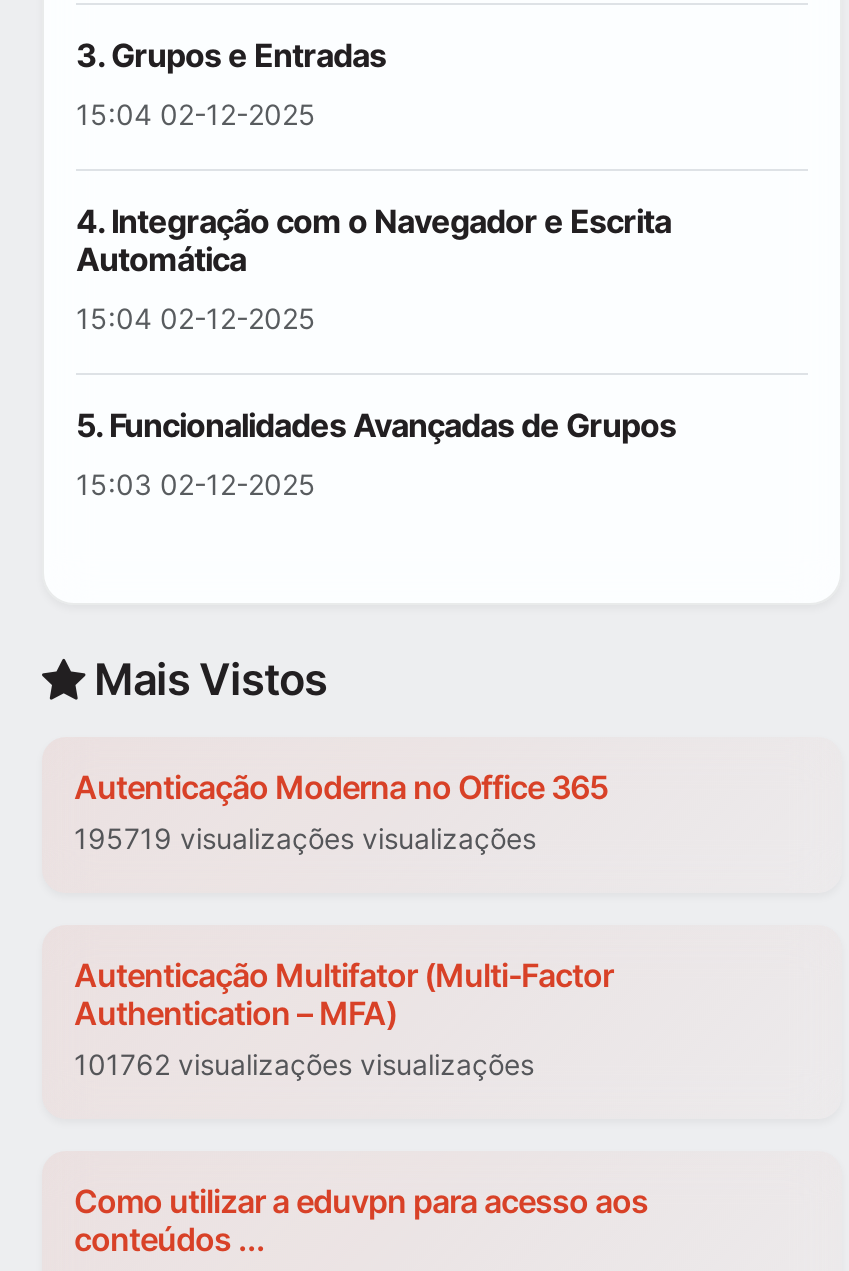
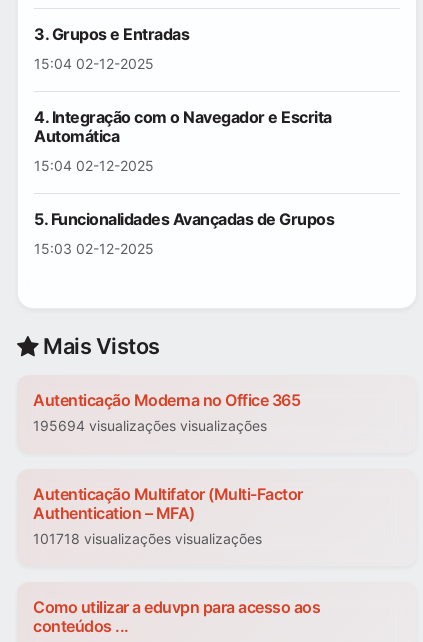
[74,822,536,856] 195719 visualizações visualizações -> [33,417,267,434] 195694 visualizações visualizações
[74,1048,534,1082] 101762 visualizações visualizações -> [33,530,262,547] 101718 visualizações visualizações

